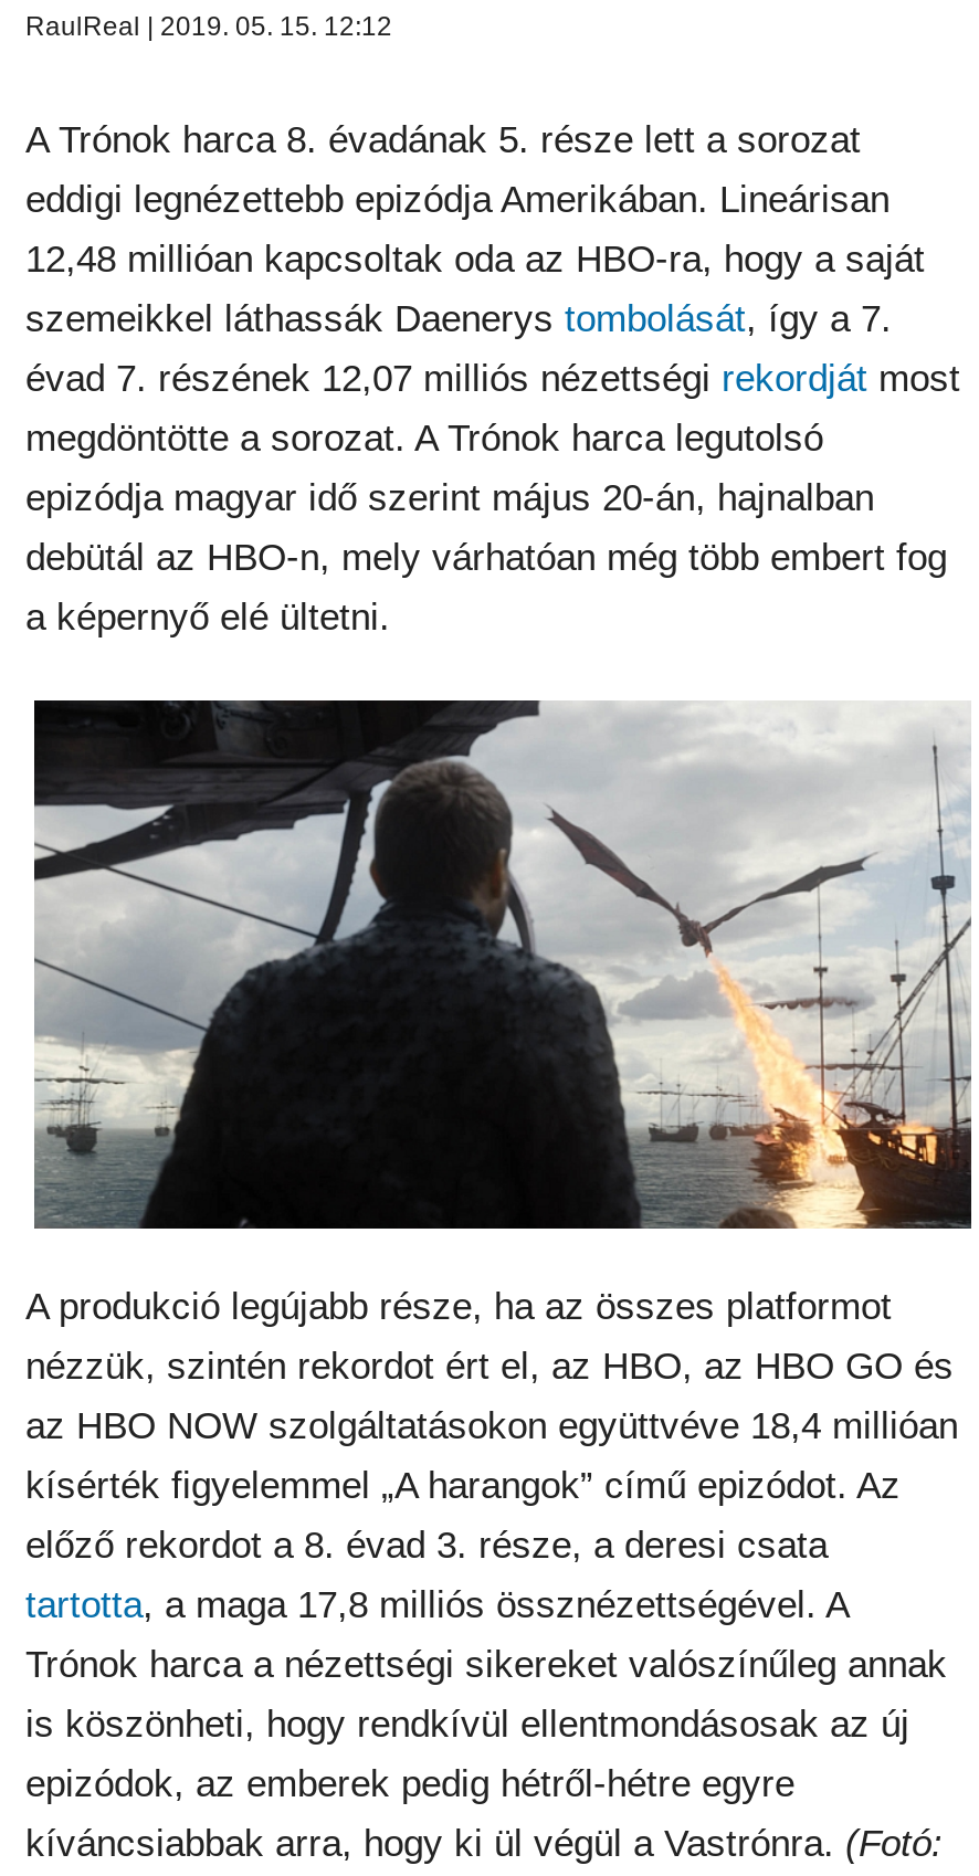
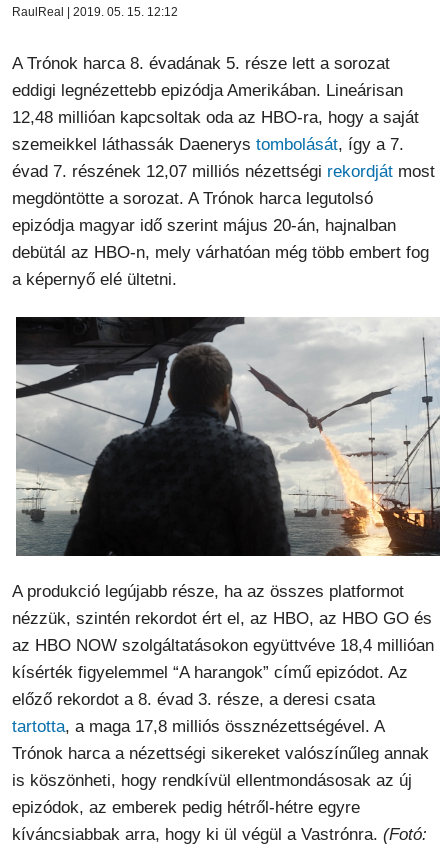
[25,1464,901,1506] kísérték figyelemmel „A harangok” című epizódot. Az -> [12,663,408,682] kísérték figyelemmel “A harangok” című epizódot. Az

